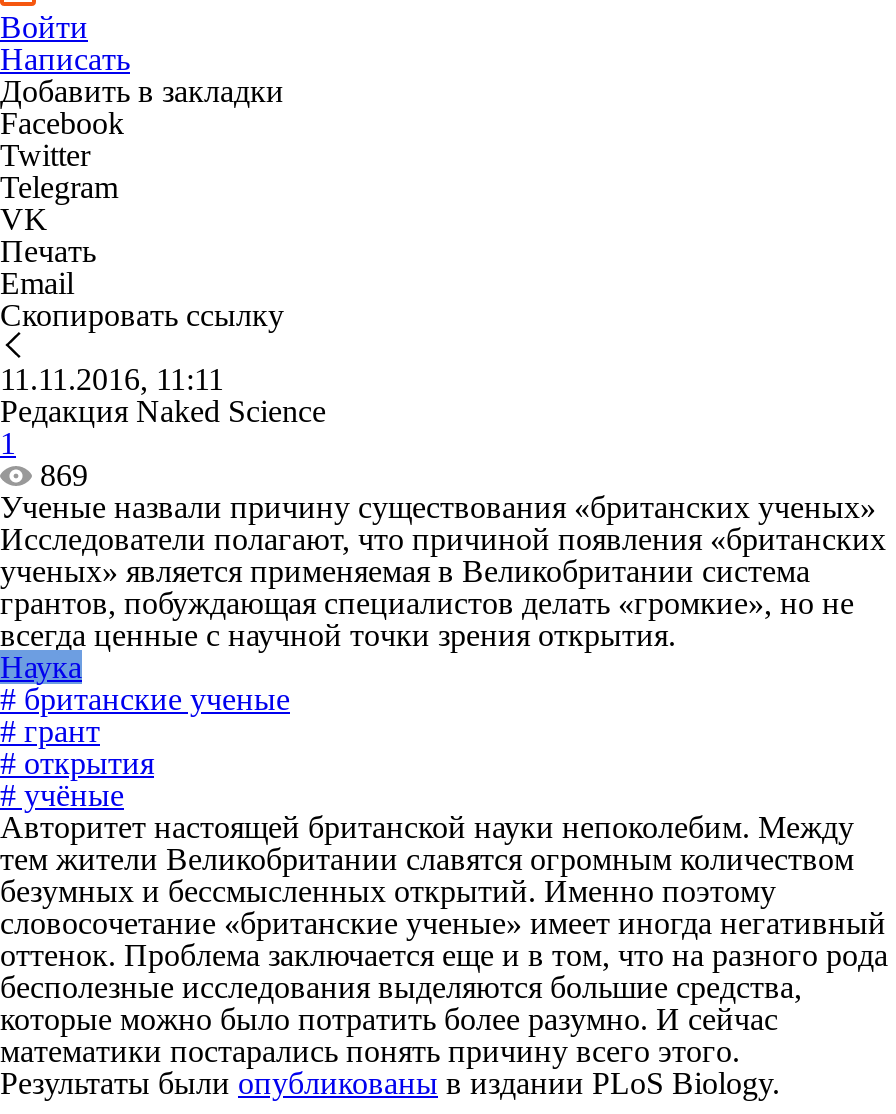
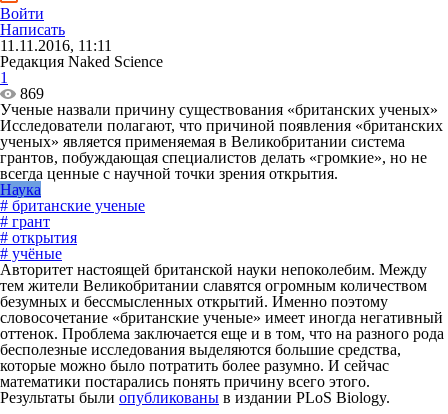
[0,74,284,332] Добавить в закладки | Facebook | Twitter | Telegram | VK | Печать | Email | Скопировать ссылку -> none

